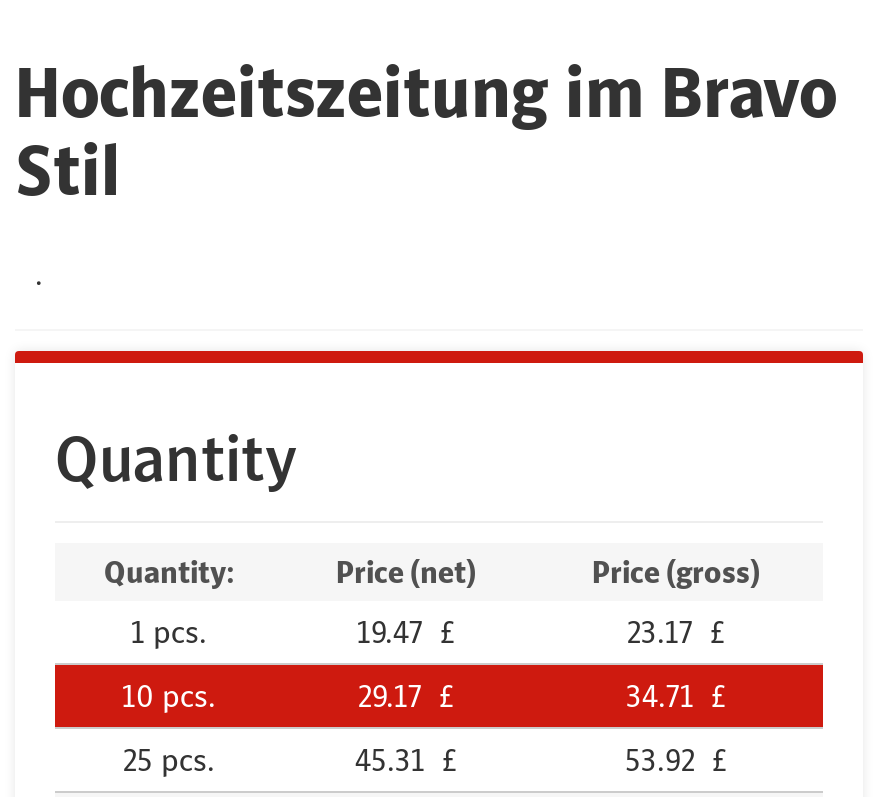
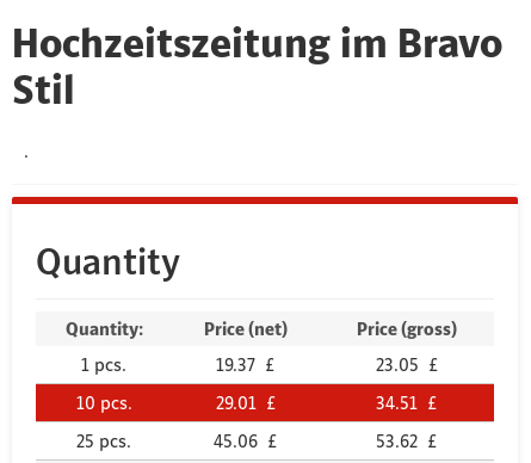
[357,613,455,651] 19.47 £ -> [216,353,274,376] 19.37 £
[627,613,725,651] 23.17 £ -> [375,353,437,376] 23.05 £
[358,677,454,715] 29.17 £ -> [215,391,275,414] 29.01 £
[626,677,726,715] 34.71 £ -> [376,391,437,414] 34.51 £
[355,741,457,779] 45.31 £ -> [214,430,277,452] 45.06 £
[625,741,727,779] 53.92 £ -> [376,430,437,452] 53.62 £

